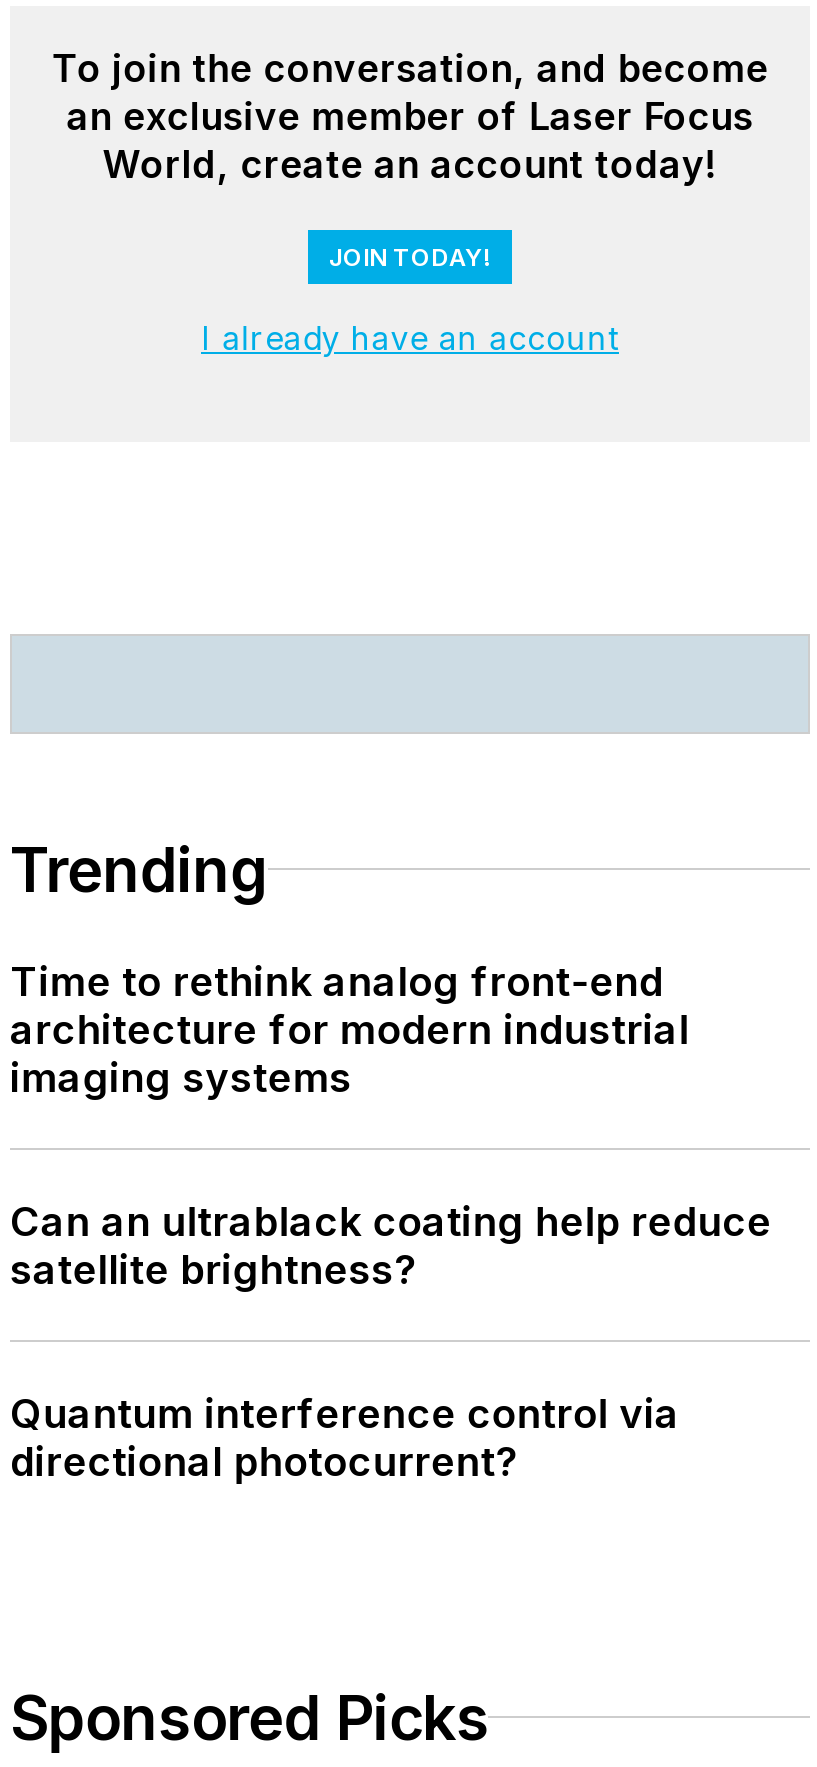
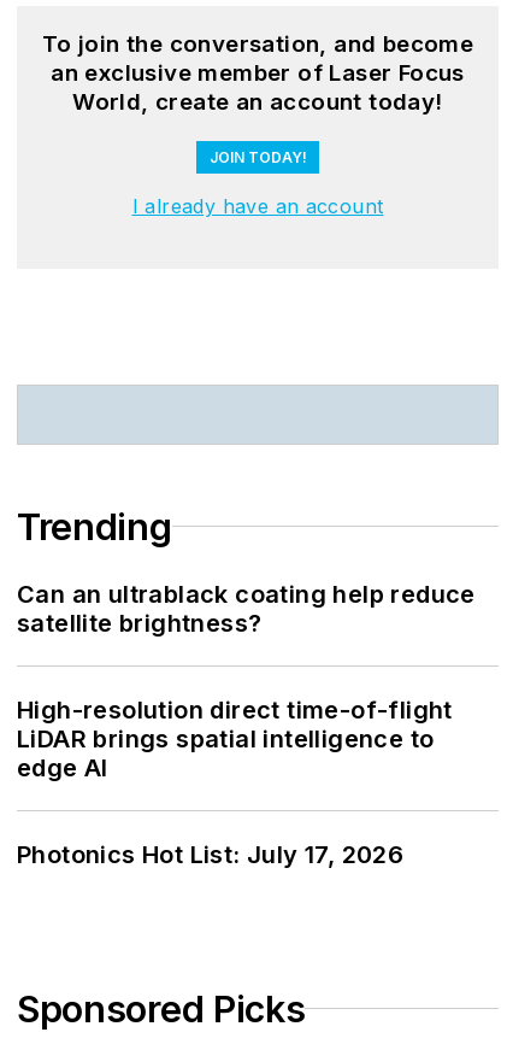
[10,957,689,1101] Time to rethink analog front-end | architecture for modern industrial | imaging systems -> none
moved [10,1197,772,1293] -> [17,579,475,637]: Can an ultrablack coating help reduce | satellite brightness?
[10,1389,680,1485] Quantum interference control via | directional photocurrent? -> [17,695,453,869] High-resolution direct time-of-flight | LiDAR brings spatial intelligence to | edge AI | Photonics Hot List: July 17, 2026

